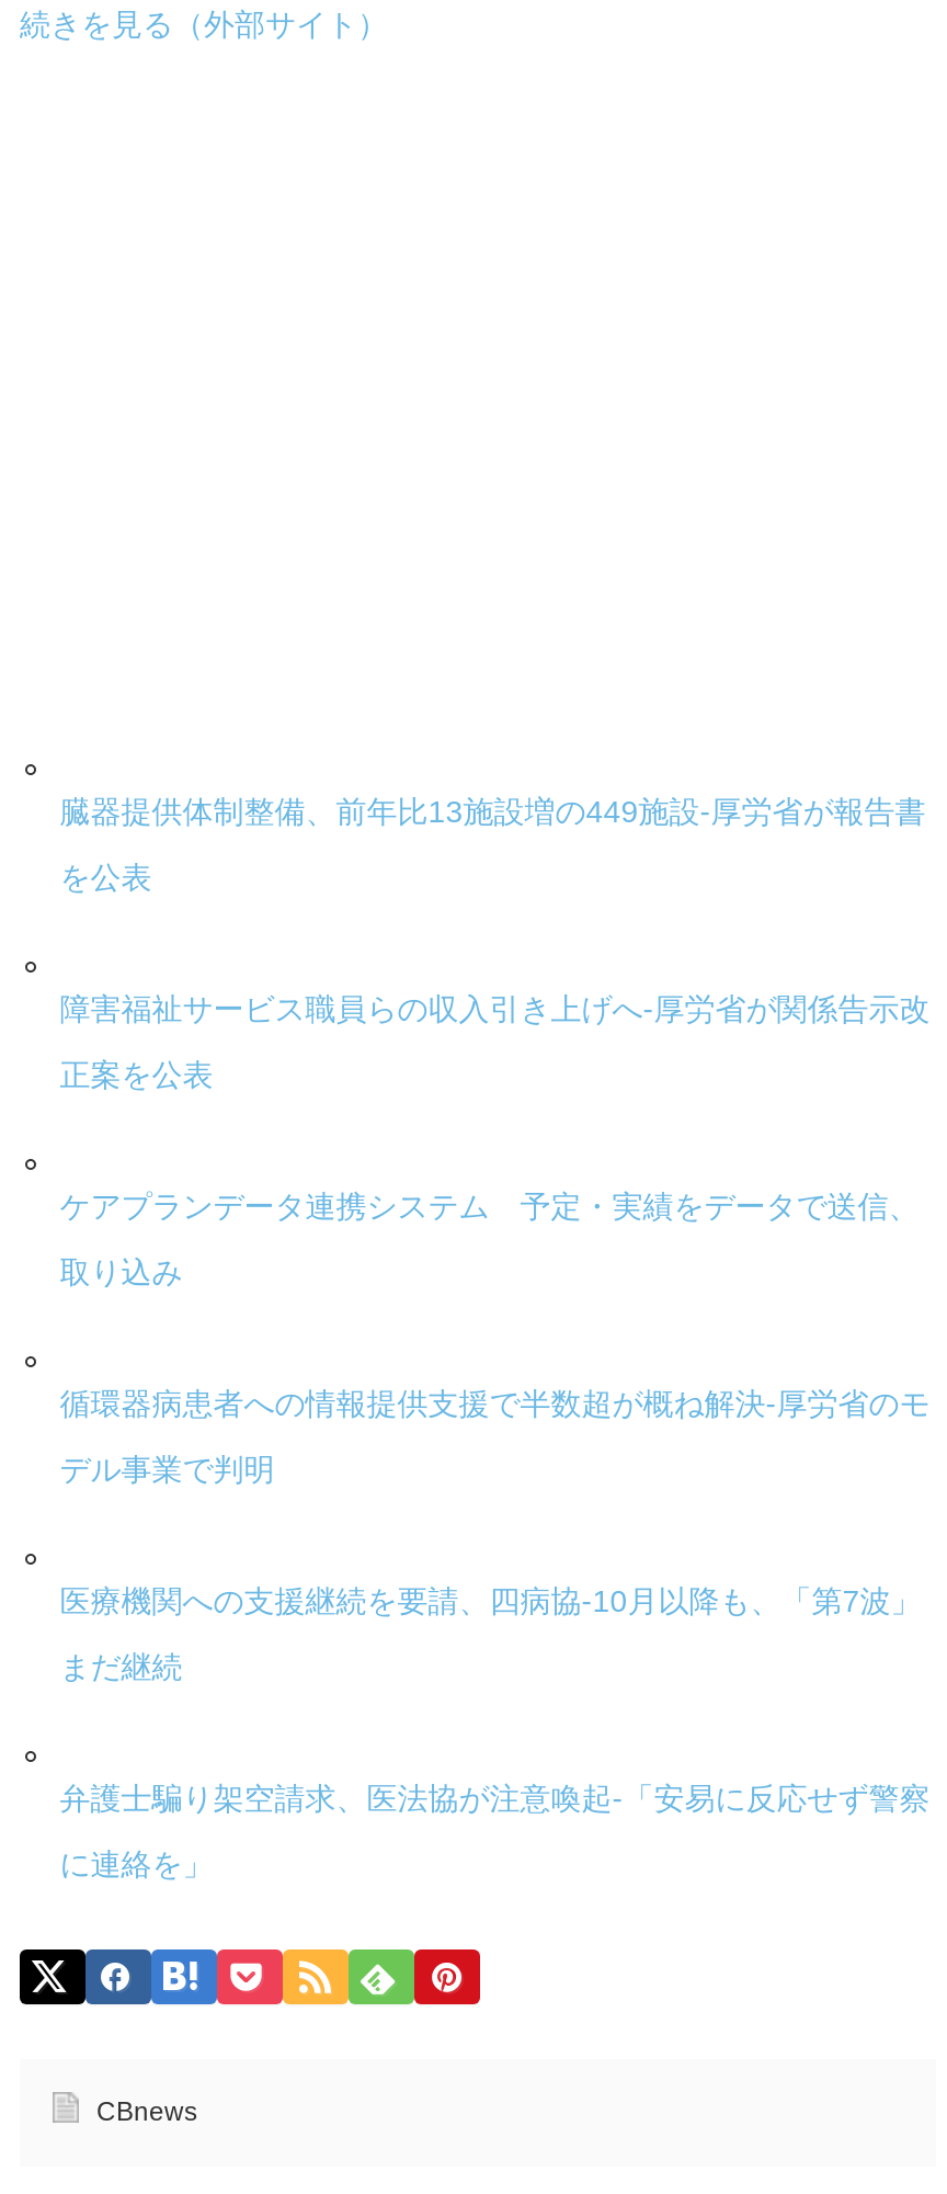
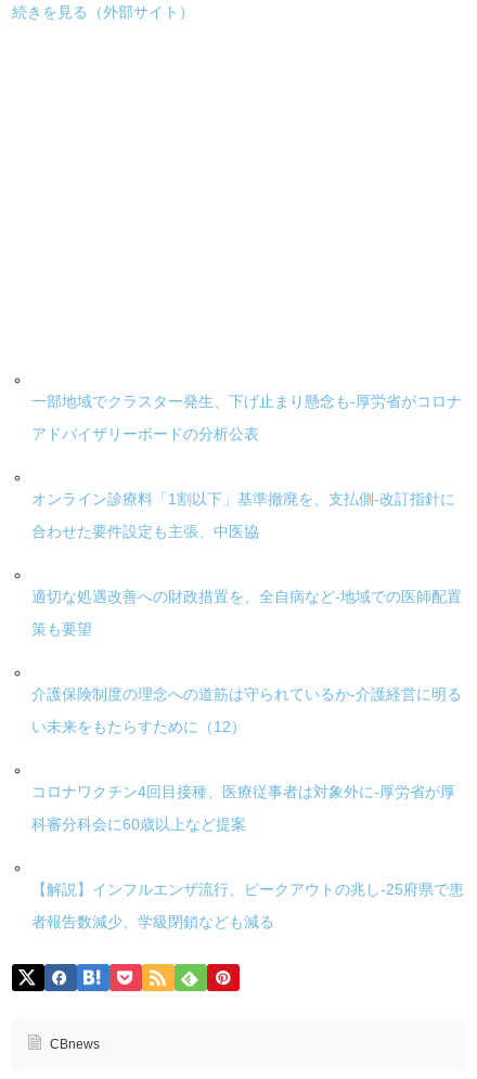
[60,794,926,829] 臓器提供体制整備、前年比13施設増の449施設-厚労省が報告書 -> [32,393,462,410] 一部地域でクラスター発生、下げ止まり懸念も-厚労省がコロナ
[60,860,152,895] を公表 -> [32,425,259,442] アドバイザリーボードの分析公表
[60,991,930,1026] 障害福祉サービス職員らの収入引き上げへ-厚労省が関係告示改 -> [32,490,456,508] オンライン診療料「1割以下」基準撤廃を、支払側-改訂指針に
[60,1057,213,1092] 正案を公表 -> [32,523,259,540] 合わせた要件設定も主張、中医協
[60,1189,919,1224] ケアプランデータ連携システム 予定・実績をデータで送信、 -> [32,588,462,605] 適切な処遇改善への財政措置を、全自病など-地域での医師配置
[60,1254,182,1289] 取り込み -> [32,620,92,638] 策も要望
[60,1386,930,1421] 循環器病患者への情報提供支援で半数超が概ね解決-厚労省のモ -> [32,685,462,703] 介護保険制度の理念への道筋は守られているか-介護経営に明る
[60,1452,274,1487] デル事業で判明 -> [32,718,246,735] い未来をもたらすために（12）
[60,1583,921,1618] 医療機関への支援継続を要請、四病協-10月以降も、「第7波」 -> [32,783,456,800] コロナワクチン4回目接種、医療従事者は対象外に-厚労省が厚
[60,1649,182,1684] まだ継続 -> [32,815,246,833] 科審分科会に60歳以上など提案
[60,1781,930,1816] 弁護士騙り架空請求、医法協が注意喚起-「安易に反応せず警察 -> [32,881,464,898] 【解説】インフルエンザ流行、ピークアウトの兆し-25府県で患
[60,1846,213,1882] に連絡を」 -> [32,913,274,930] 者報告数減少、学級閉鎖なども減る

